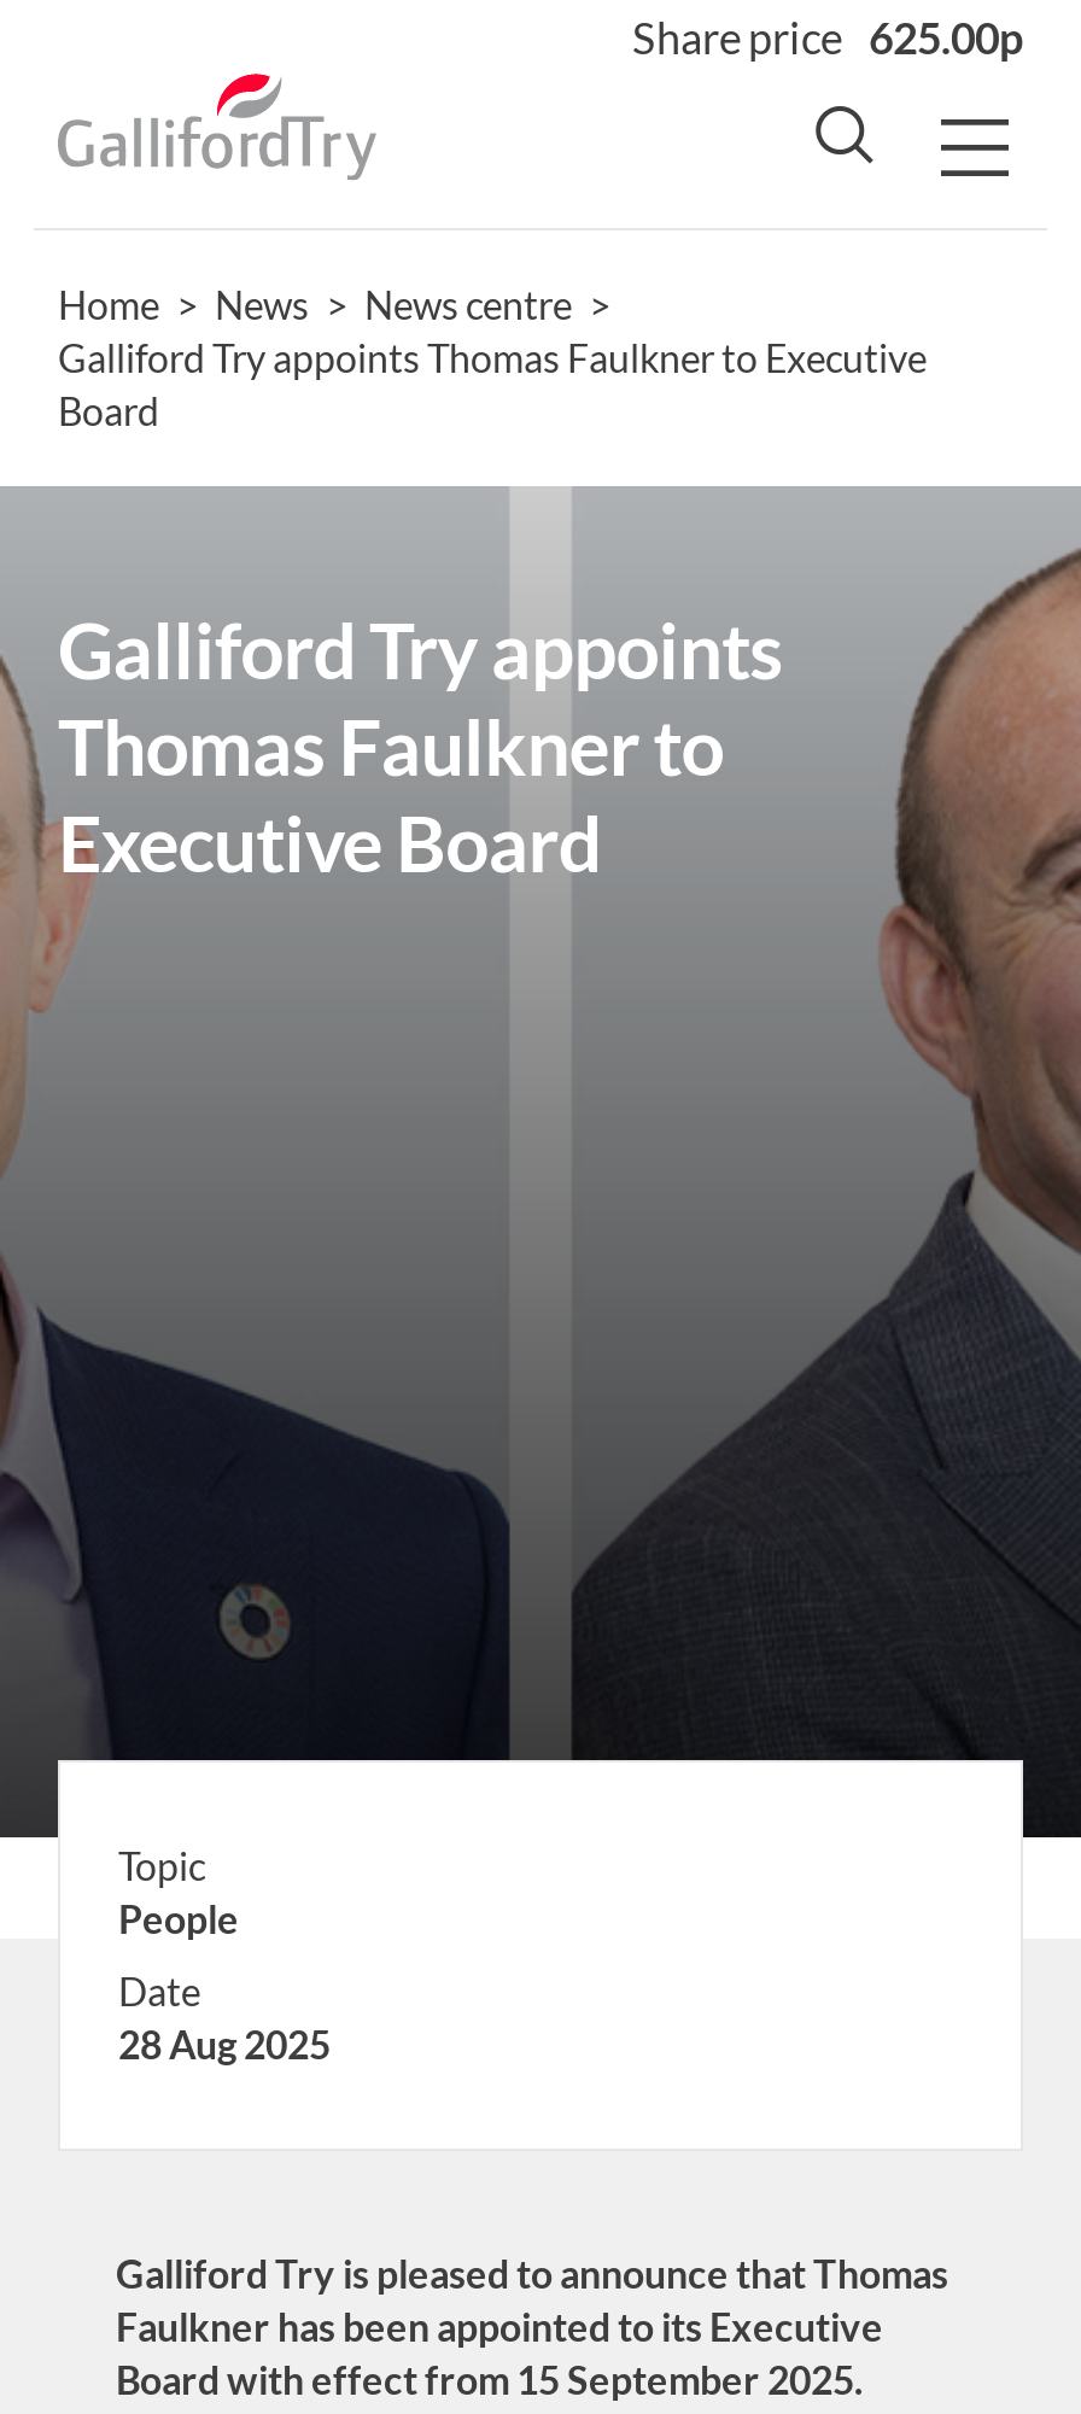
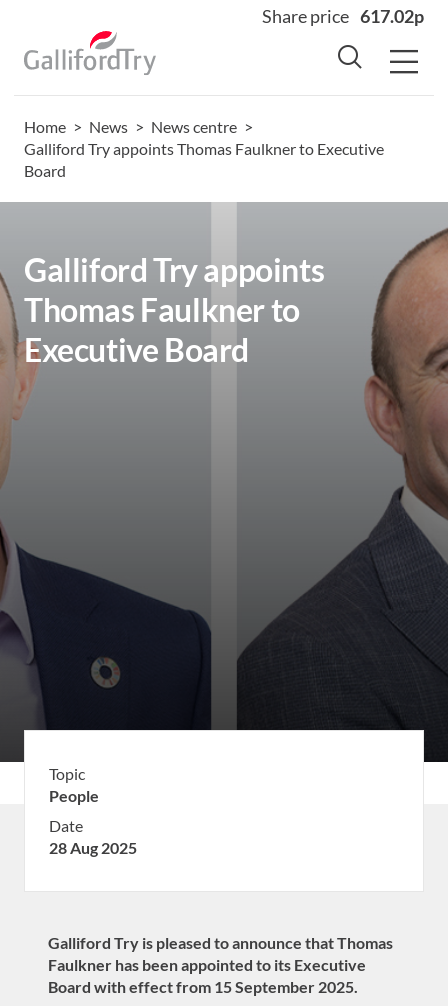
[632,11,1023,64] Share price 625.00p -> [262,5,424,27] Share price 617.02p

